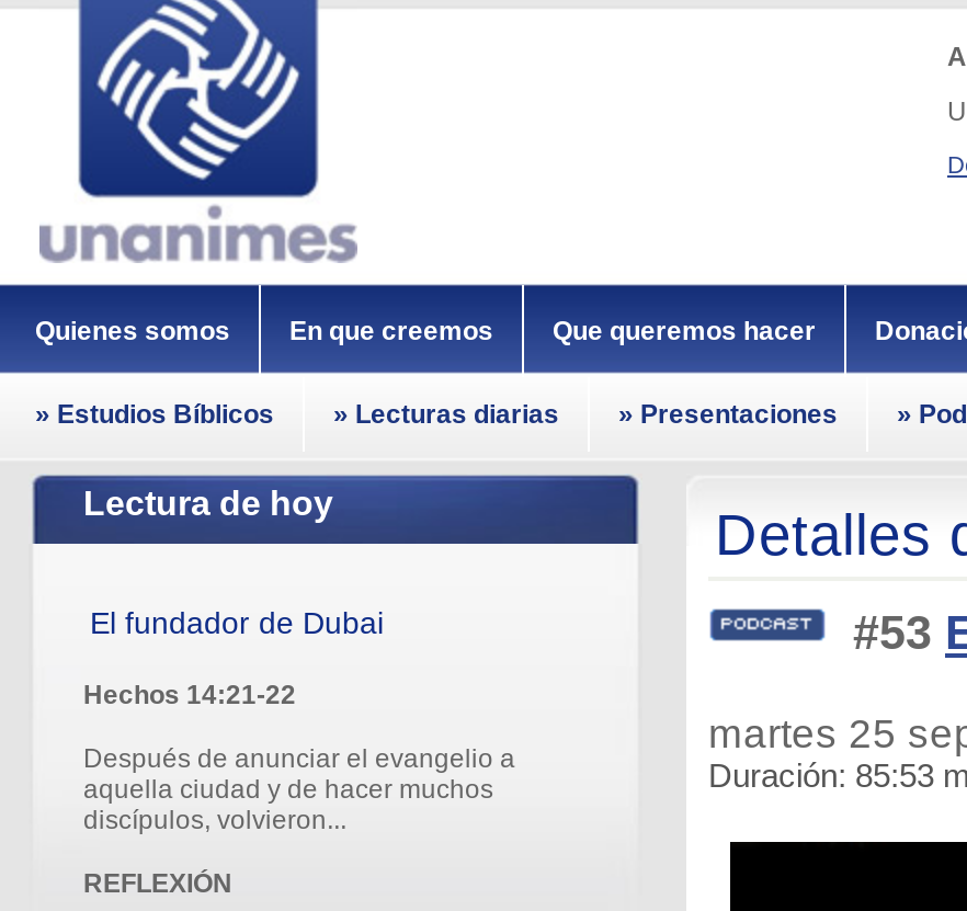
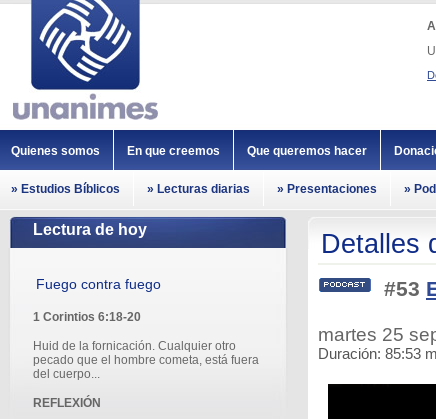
[90,605,384,640] El fundador de Dubai -> [36,276,161,292] Fuego contra fuego
[83,680,296,710] Hechos 14:21-22 -> [33,310,141,324] 1 Corintios 6:18-20
[83,743,515,835] Después de anunciar el evangelio a | aquella ciudad y de hacer muchos | discípulos, volvieron... -> [33,339,259,381] Huid de la fornicación. Cualquier otro | pecado que el hombre cometa, está fuera | del cuerpo...

